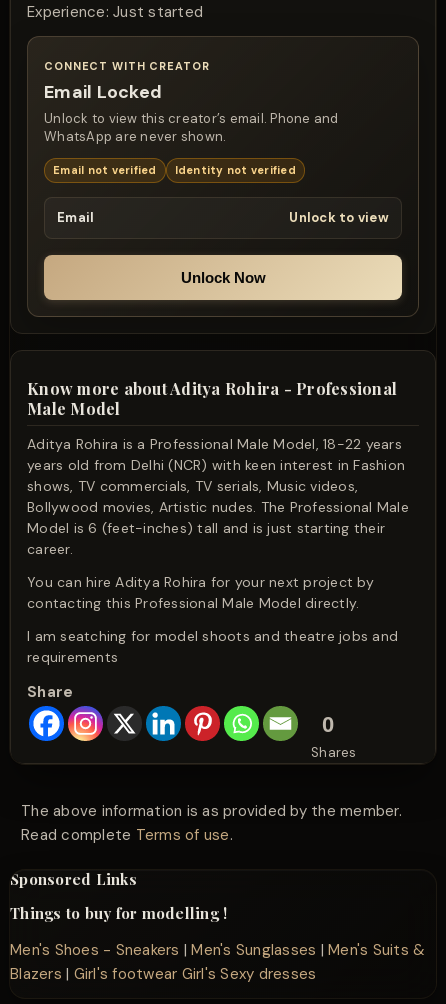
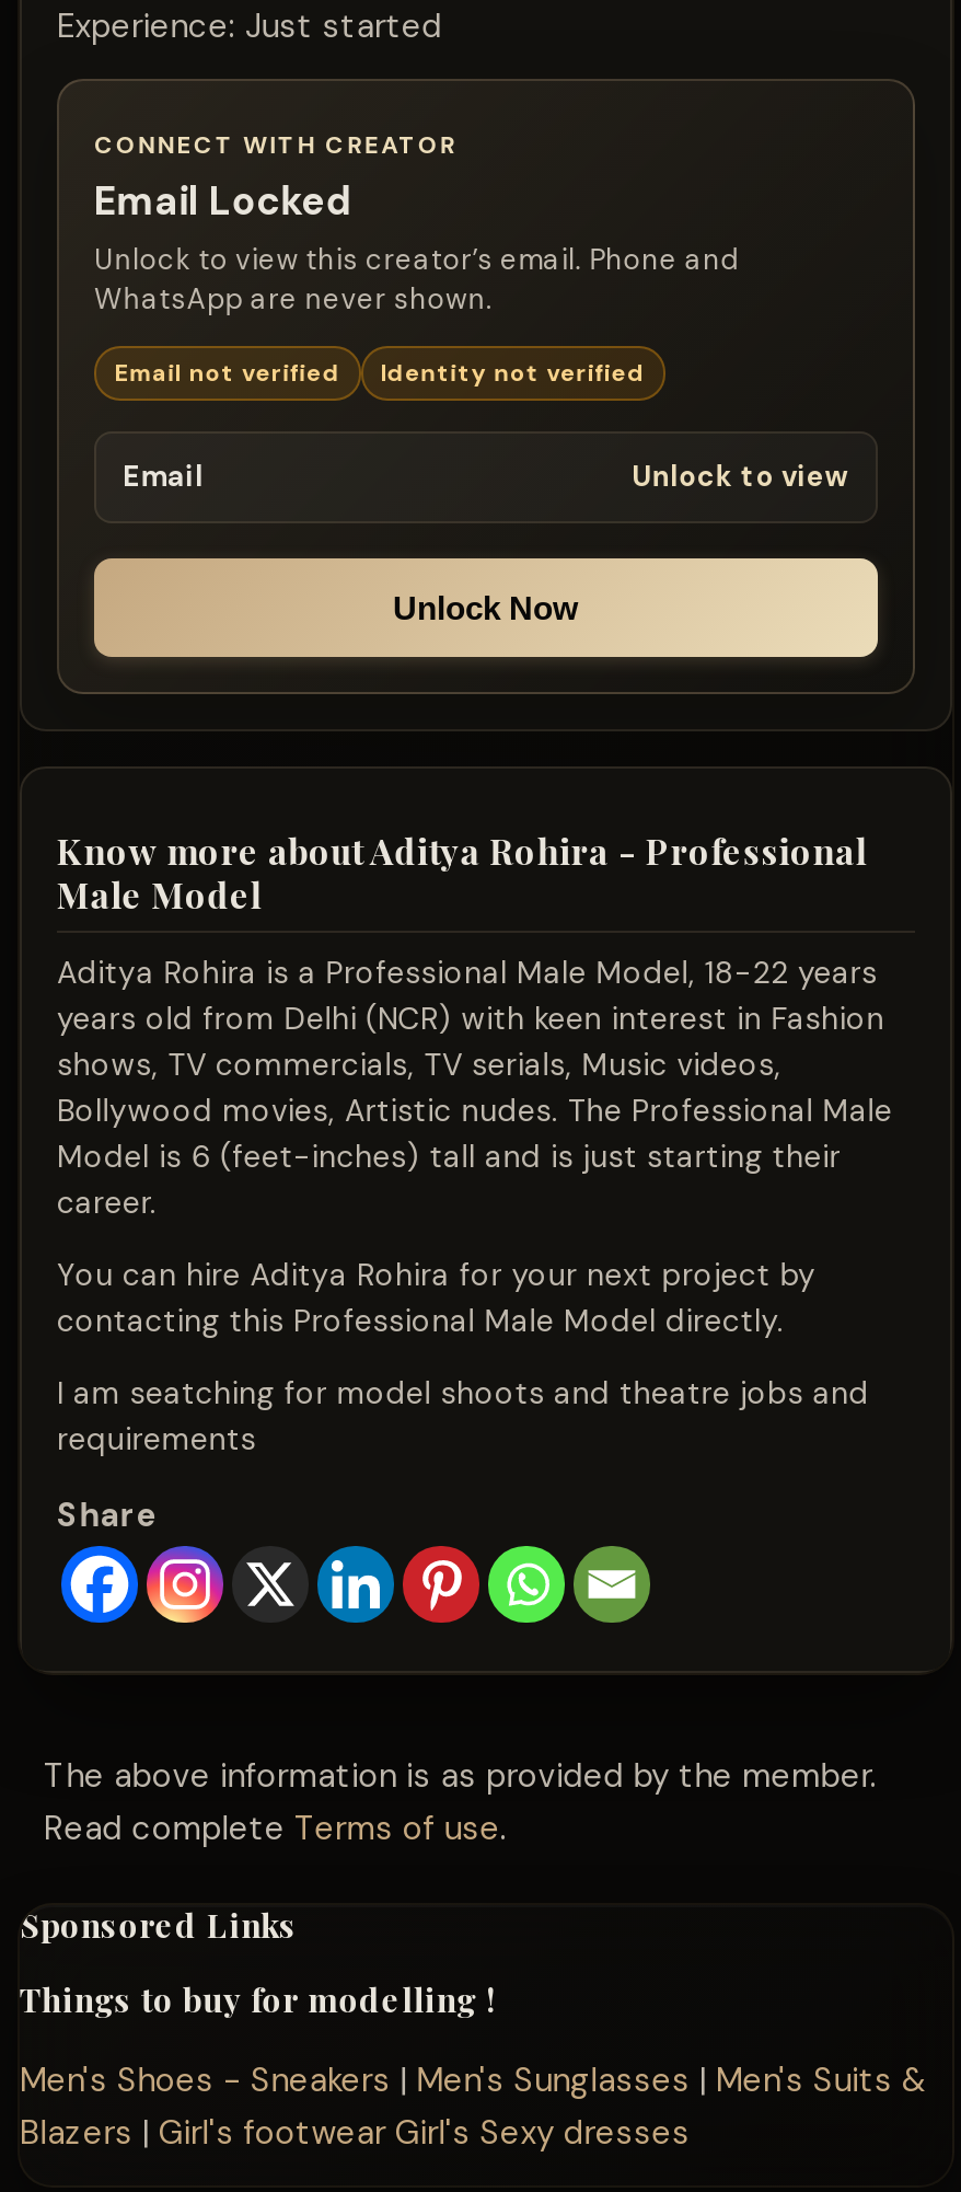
[311,712,356,761] 0 | Shares -> none

